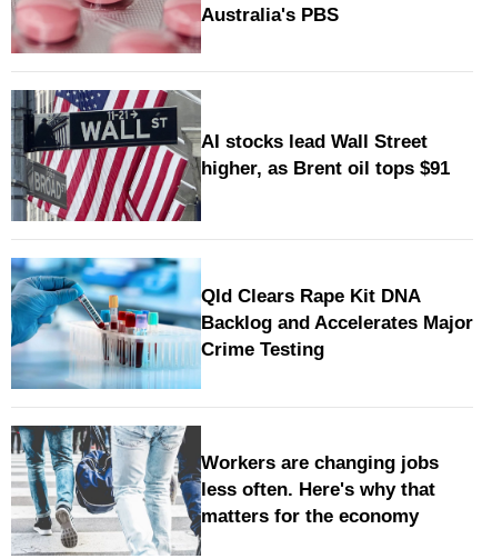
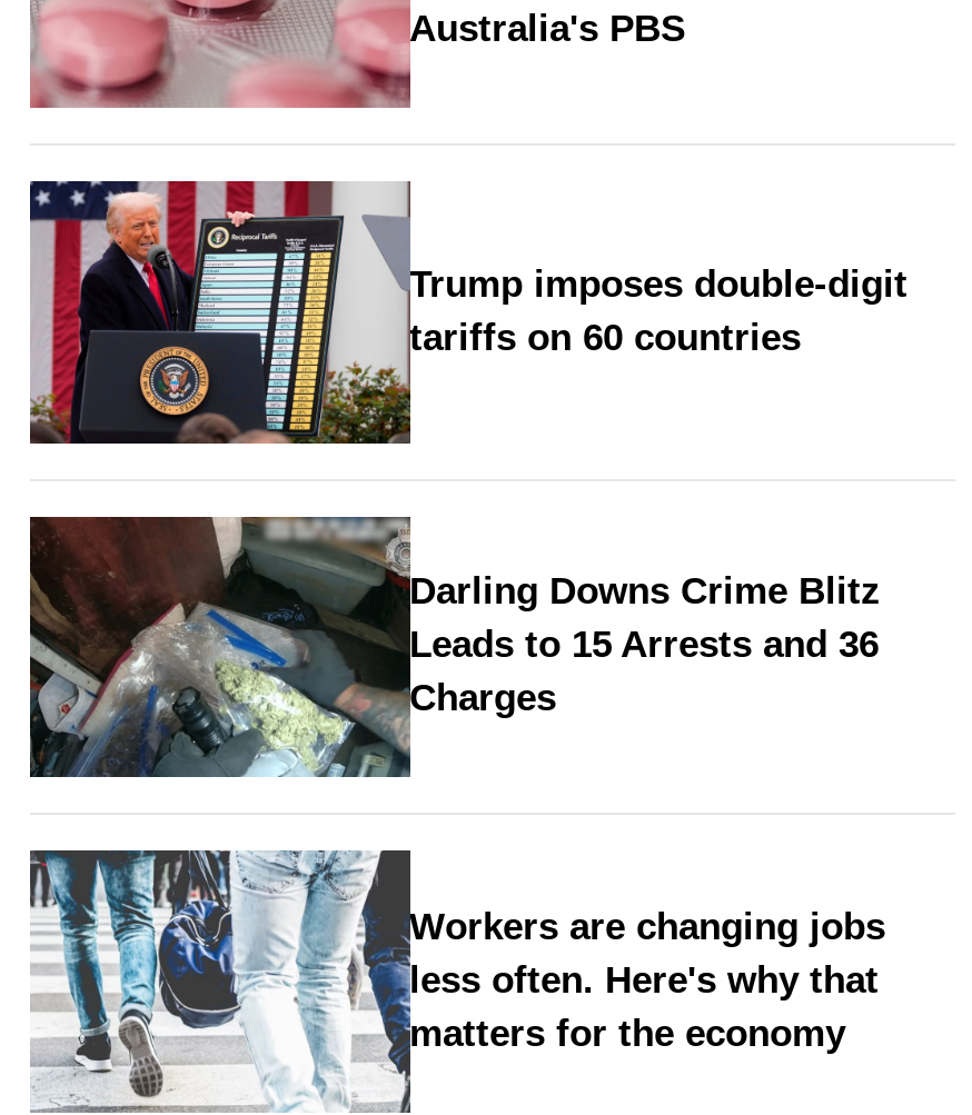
[11,89,449,222] [image] | AI stocks lead Wall Street | higher, as Brent oil tops $91 -> [28,178,907,447] [image] | Trump imposes double-digit | tariffs on 60 countries
[10,257,473,389] [image] | Qld Clears Rape Kit DNA | Backlog and Accelerates Major | Crime Testing -> [28,514,881,780] [image] | Darling Downs Crime Blitz | Leads to 15 Arrests and 36 | Charges

